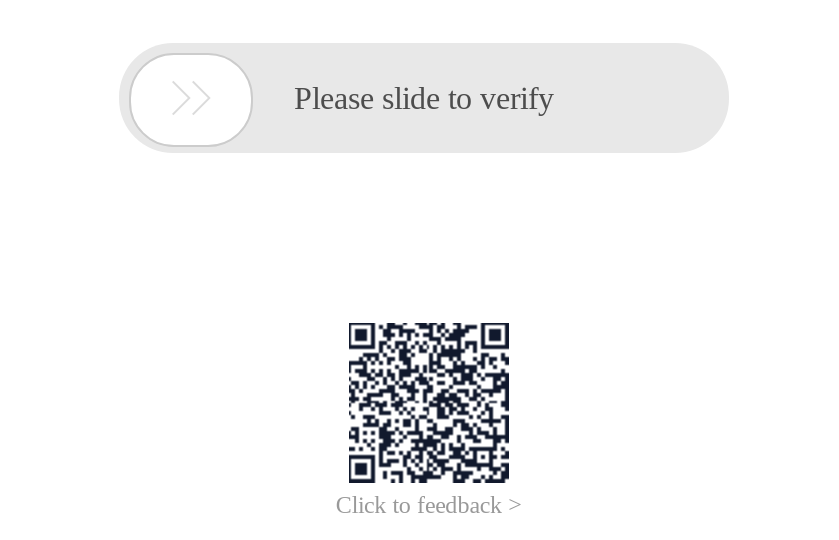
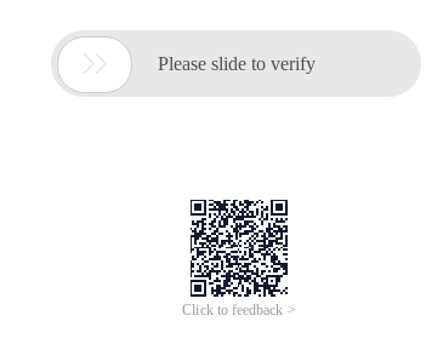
[347,323,511,485] [image] -> [191,199,289,298] [image]

